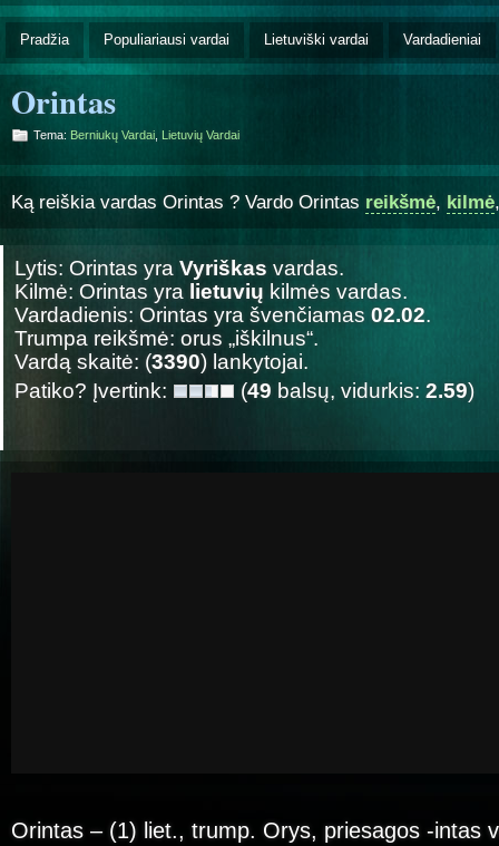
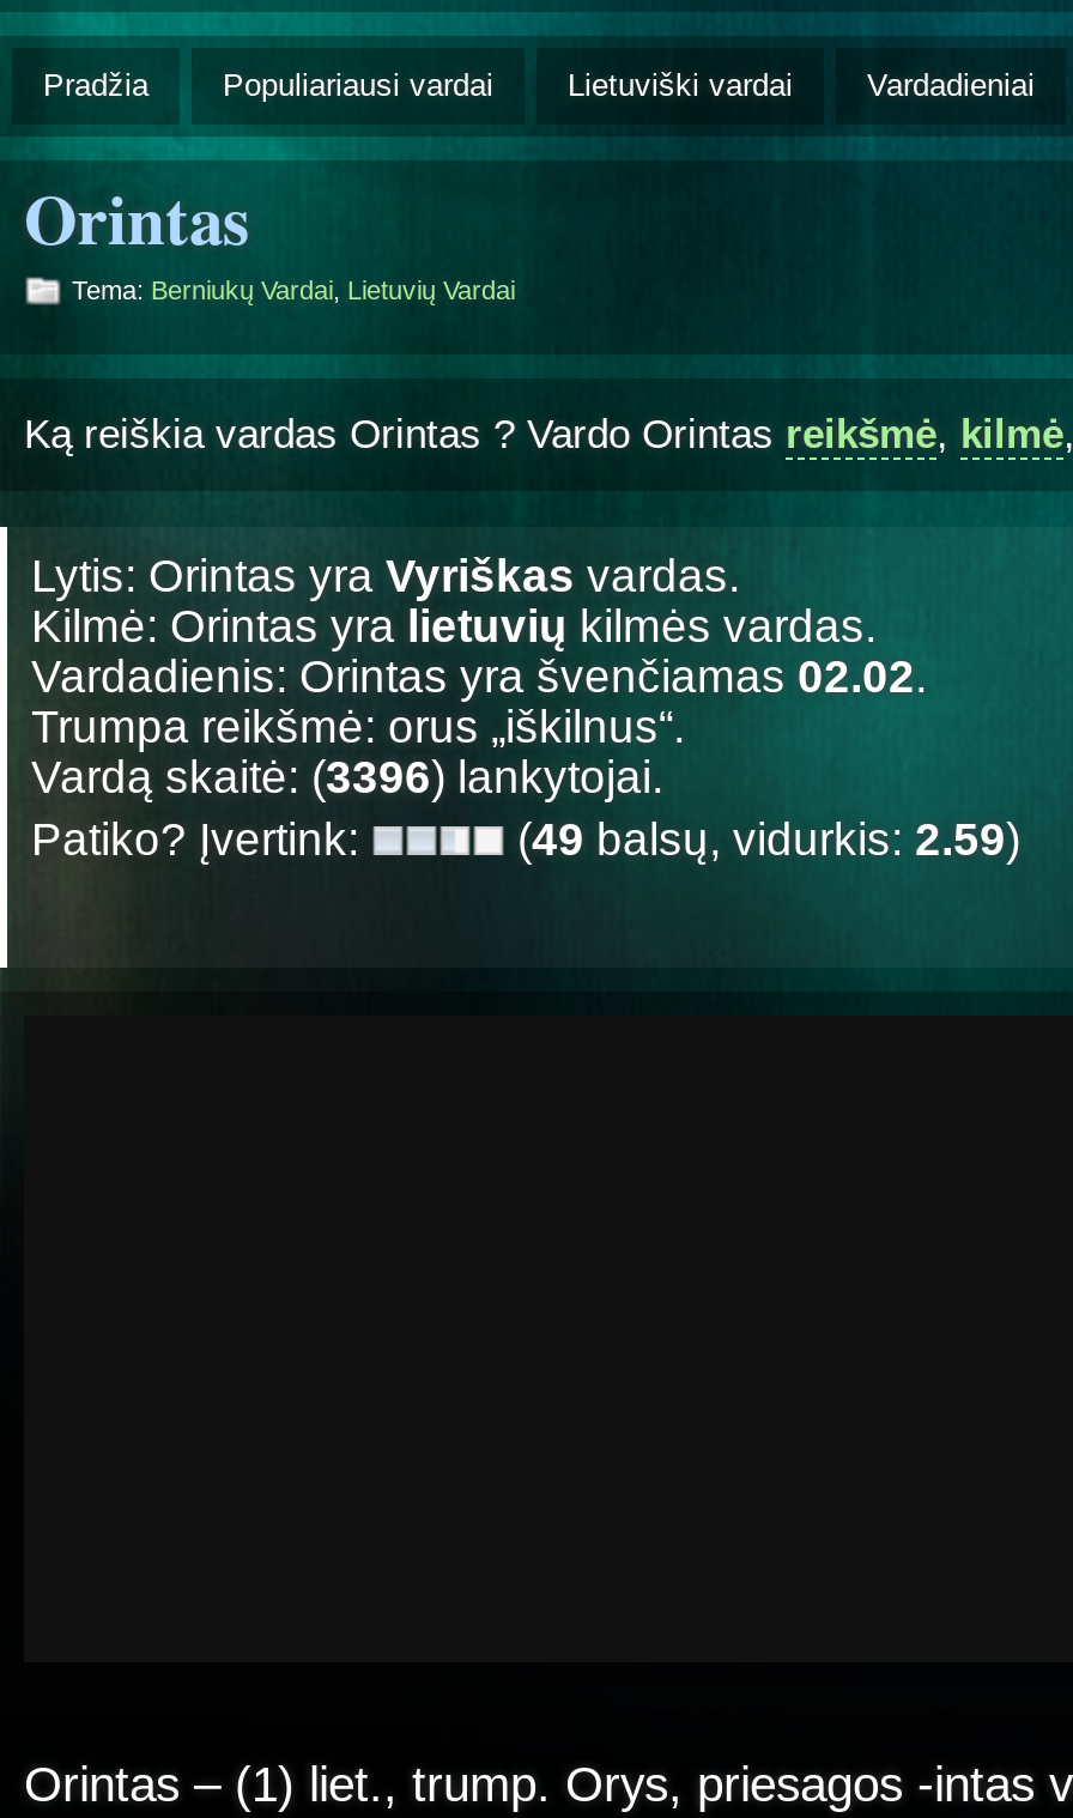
[14,350,309,373] Vardą skaitė: (3390) lankytojai. -> [31,752,663,802] Vardą skaitė: (3396) lankytojai.

